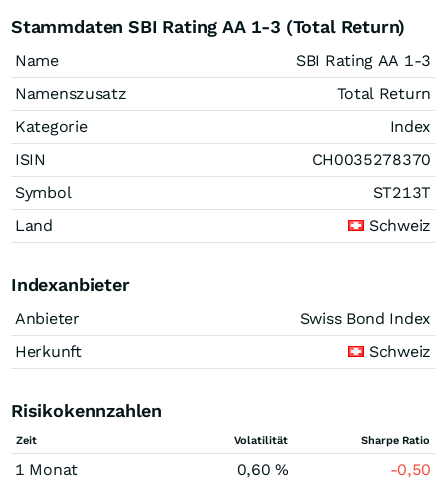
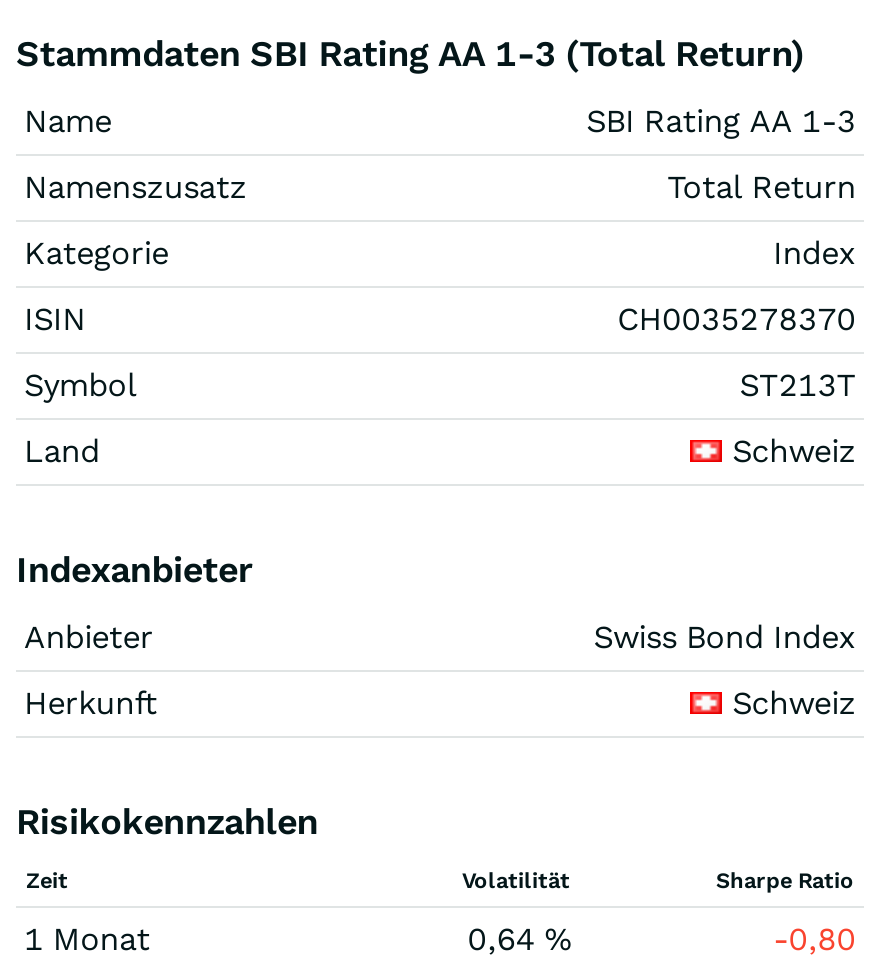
[237,460,289,479] 0,60 % -> [468,920,572,958] 0,64 %
[389,460,431,479] -0,50 -> [773,920,856,958] -0,80

